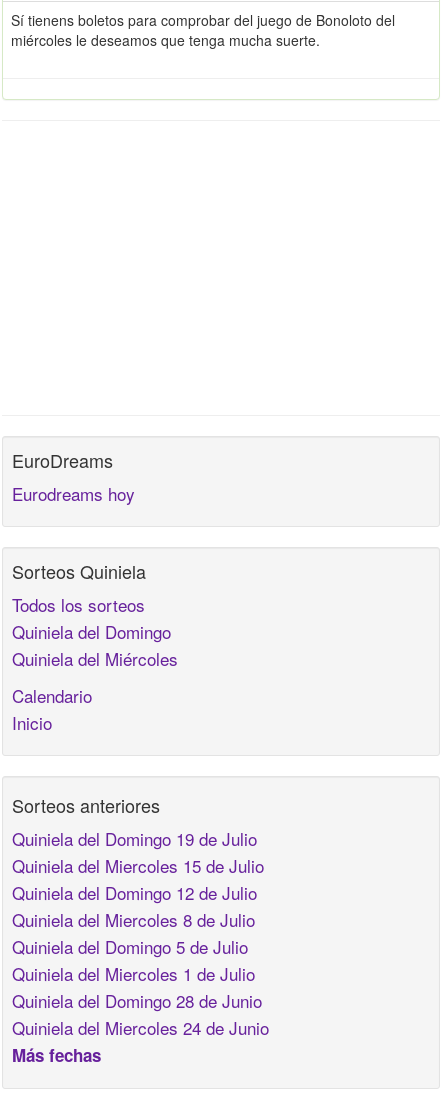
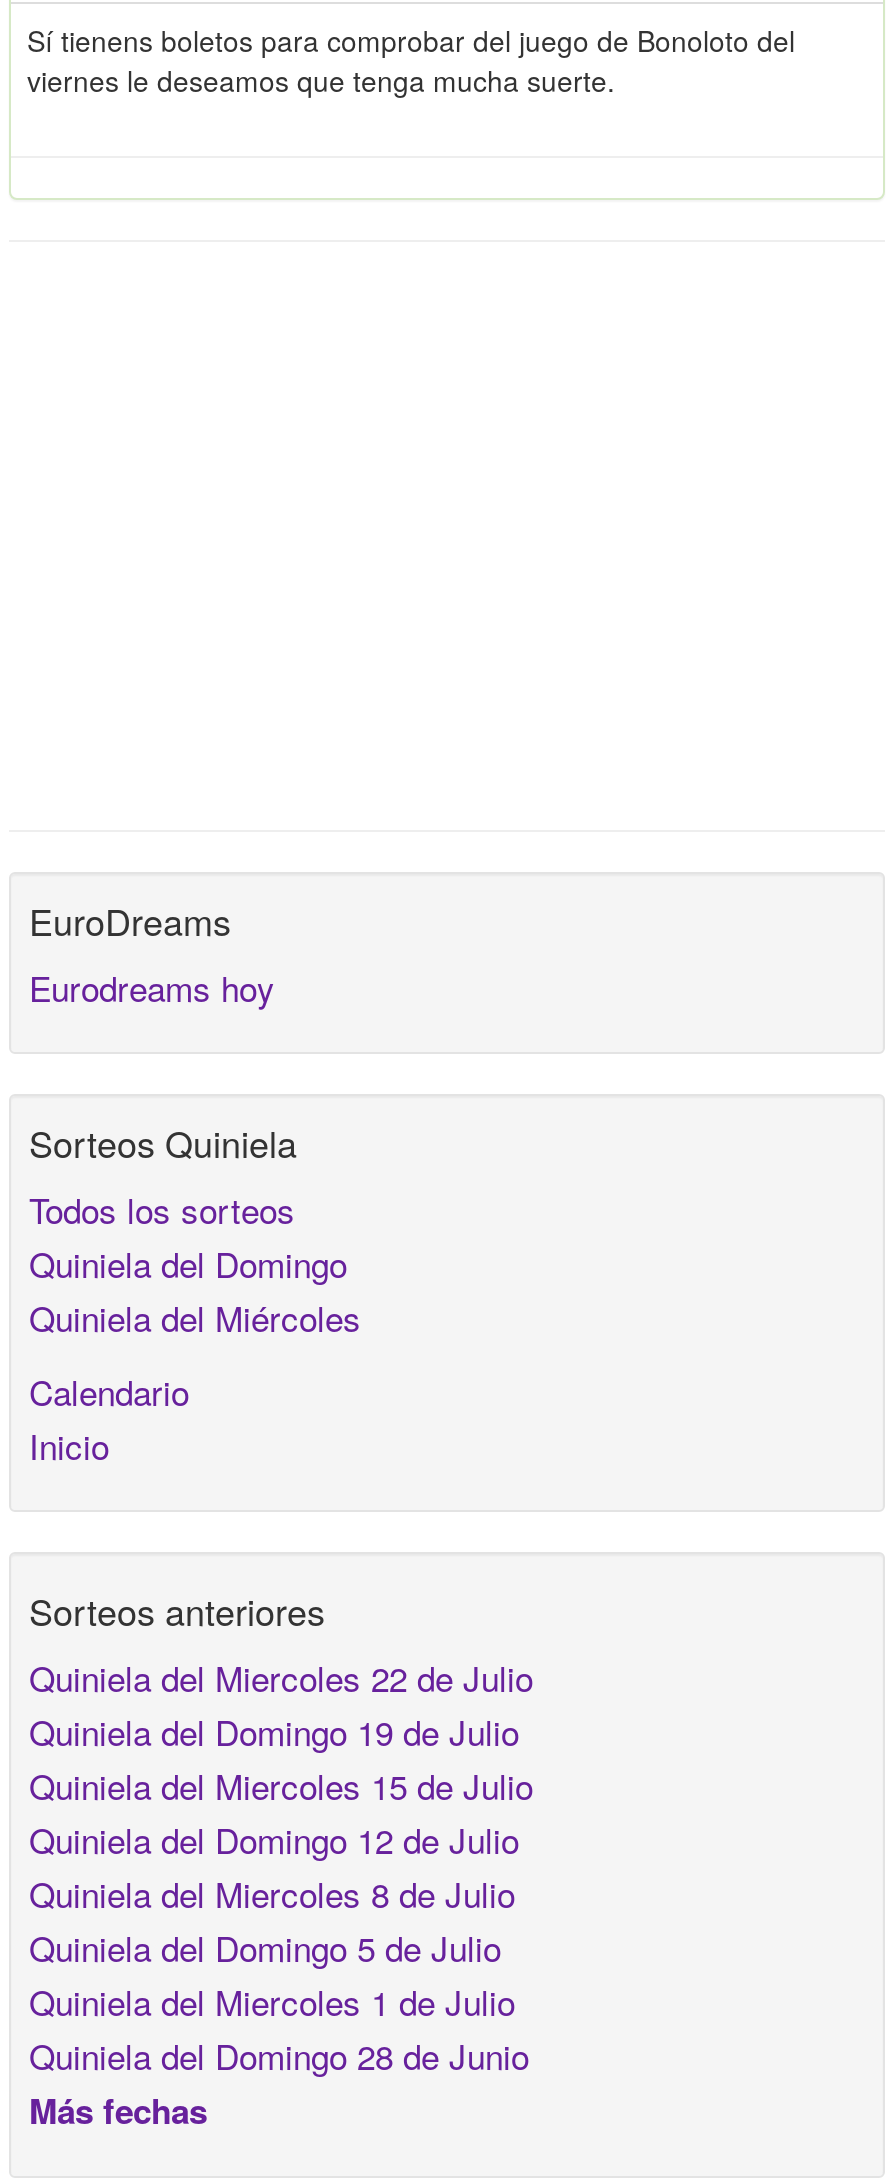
[11,30,320,50] miércoles le deseamos que tenga mucha suerte. -> [27,61,615,101] viernes le deseamos que tenga mucha suerte.
none -> [29,1653,533,1703] Quiniela del Miercoles 22 de Julio
moved [12,826,264,1013] -> [29,1707,533,2081]: Quiniela del Domingo 19 de Julio | Quiniela del Miercoles 15 de Julio | Quiniela del Domingo 12 de Julio | Quiniela del Miercoles 8 de Julio | Quiniela del Domingo 5 de Julio | Quiniela del Miercoles 1 de Julio | Quiniela del Domingo 28 de Junio
[12,1015,269,1040] Quiniela del Miercoles 24 de Junio -> none

